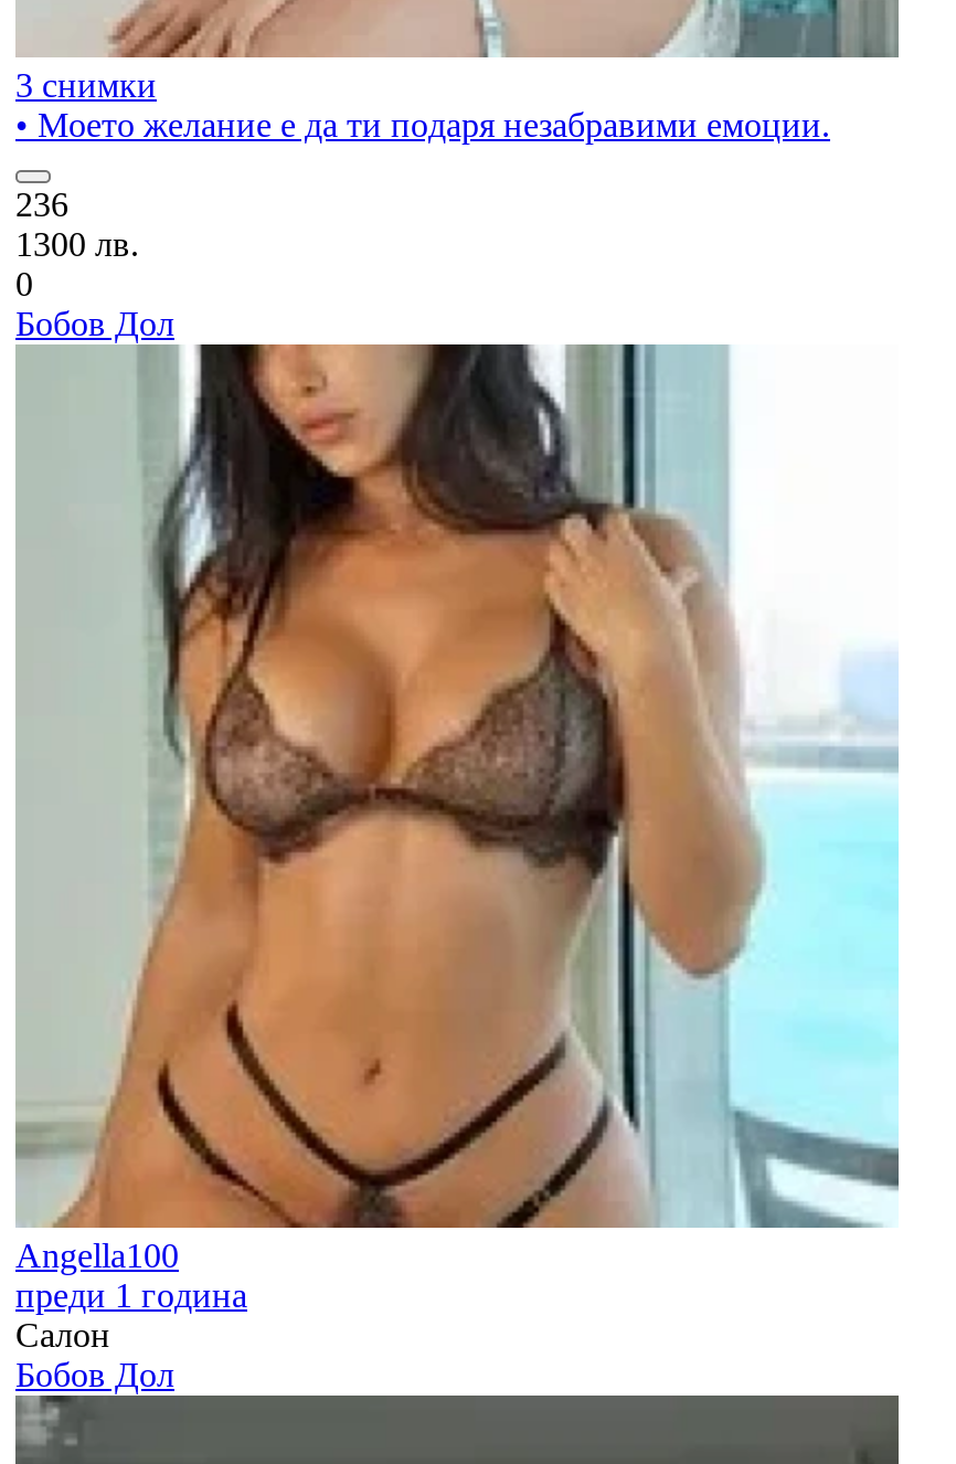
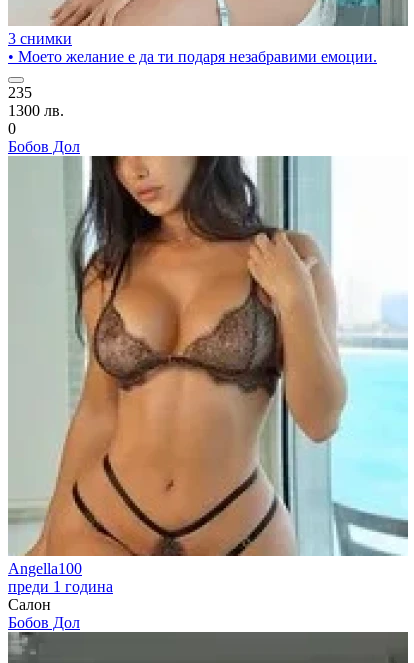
[15,185,68,223] 236 -> [8,84,32,101] 235

